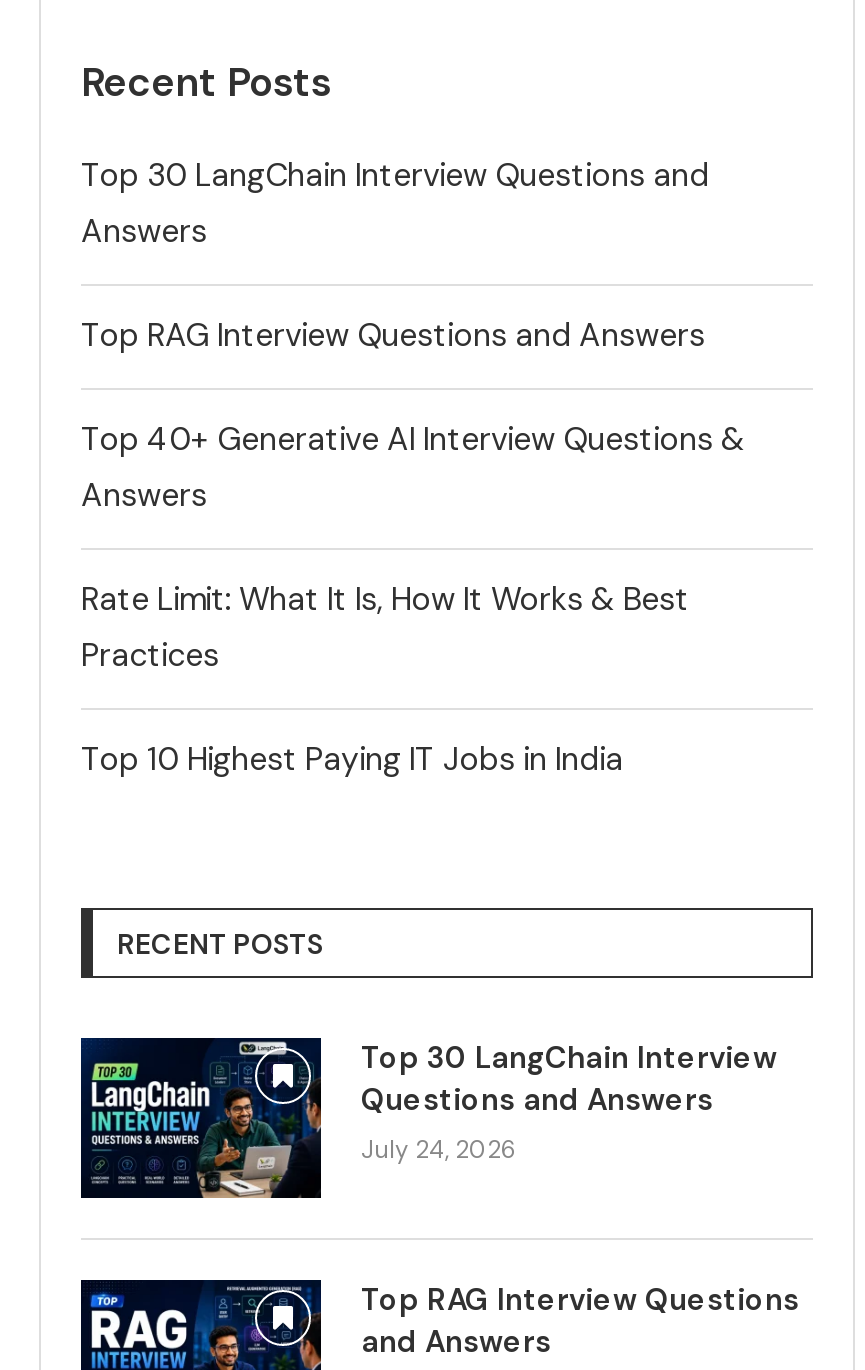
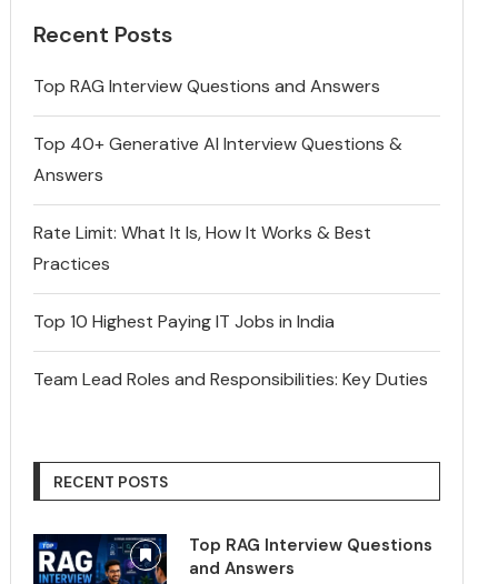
[81,155,709,253] Top 30 LangChain Interview Questions and | Answers -> none
none -> [33,368,428,391] Team Lead Roles and Responsibilities: Key Duties
[81,1038,777,1220] [image] | Top 30 LangChain Interview | Questions and Answers | July 24, 2026 -> none

